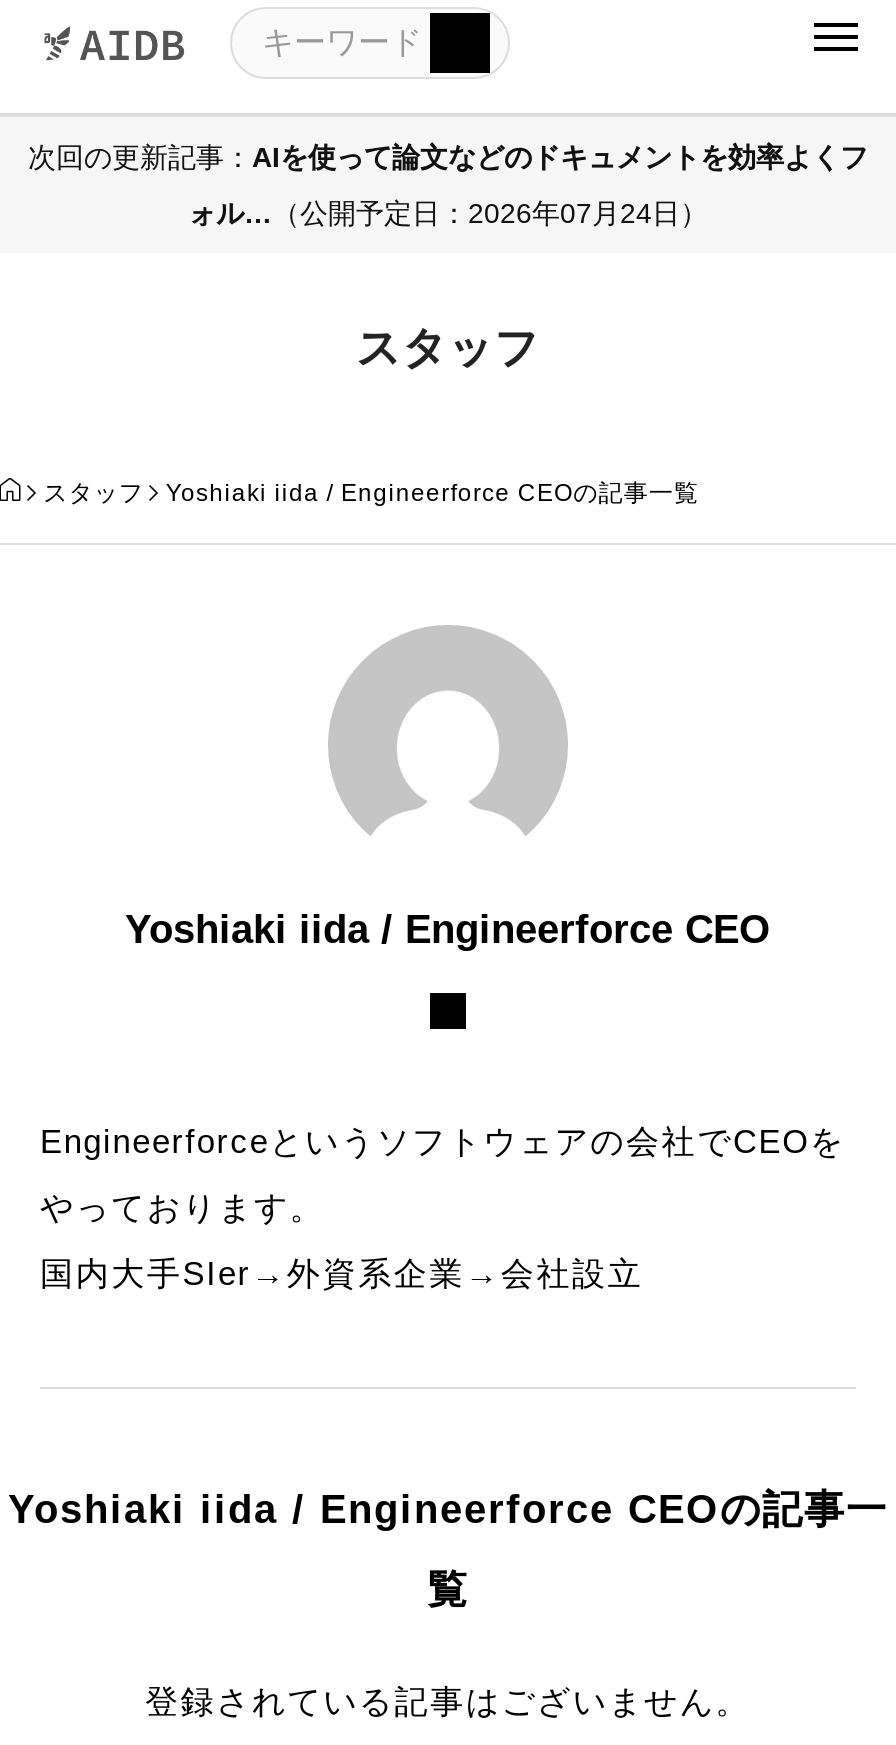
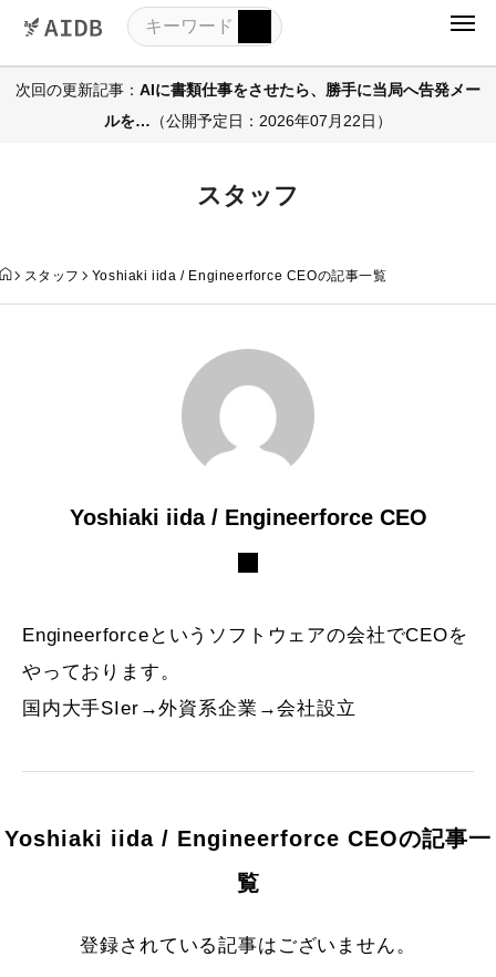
[28,140,868,172] 次回の更新記事：AIを使って論文などのドキュメントを効率よくフ -> [15,80,480,98] 次回の更新記事：AIに書類仕事をさせたら、勝手に当局へ告発メー
[188,196,708,228] ォル…（公開予定日：2026年07月24日） -> [104,111,392,129] ルを…（公開予定日：2026年07月22日）

